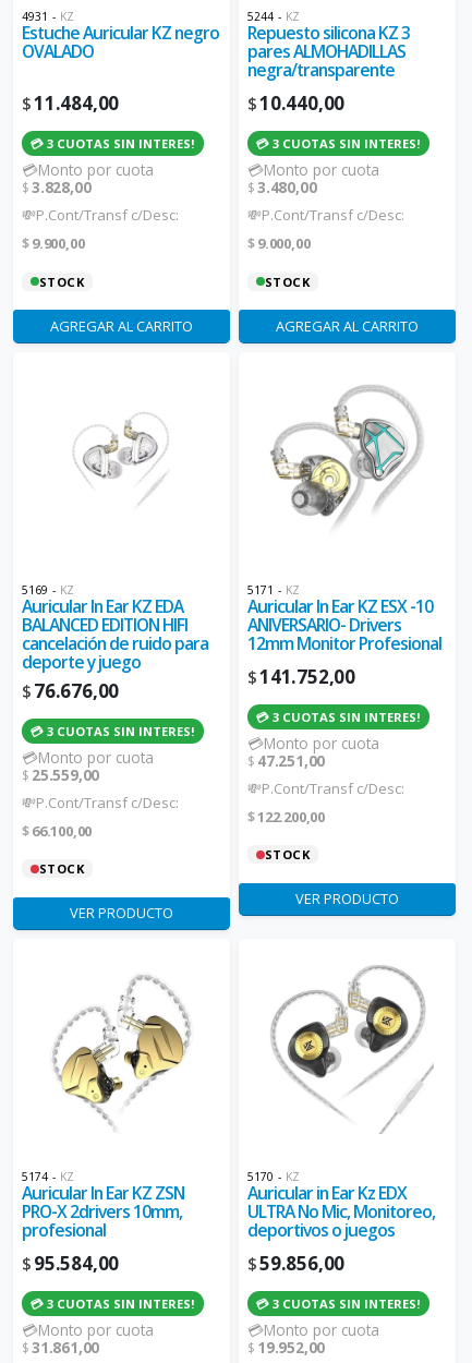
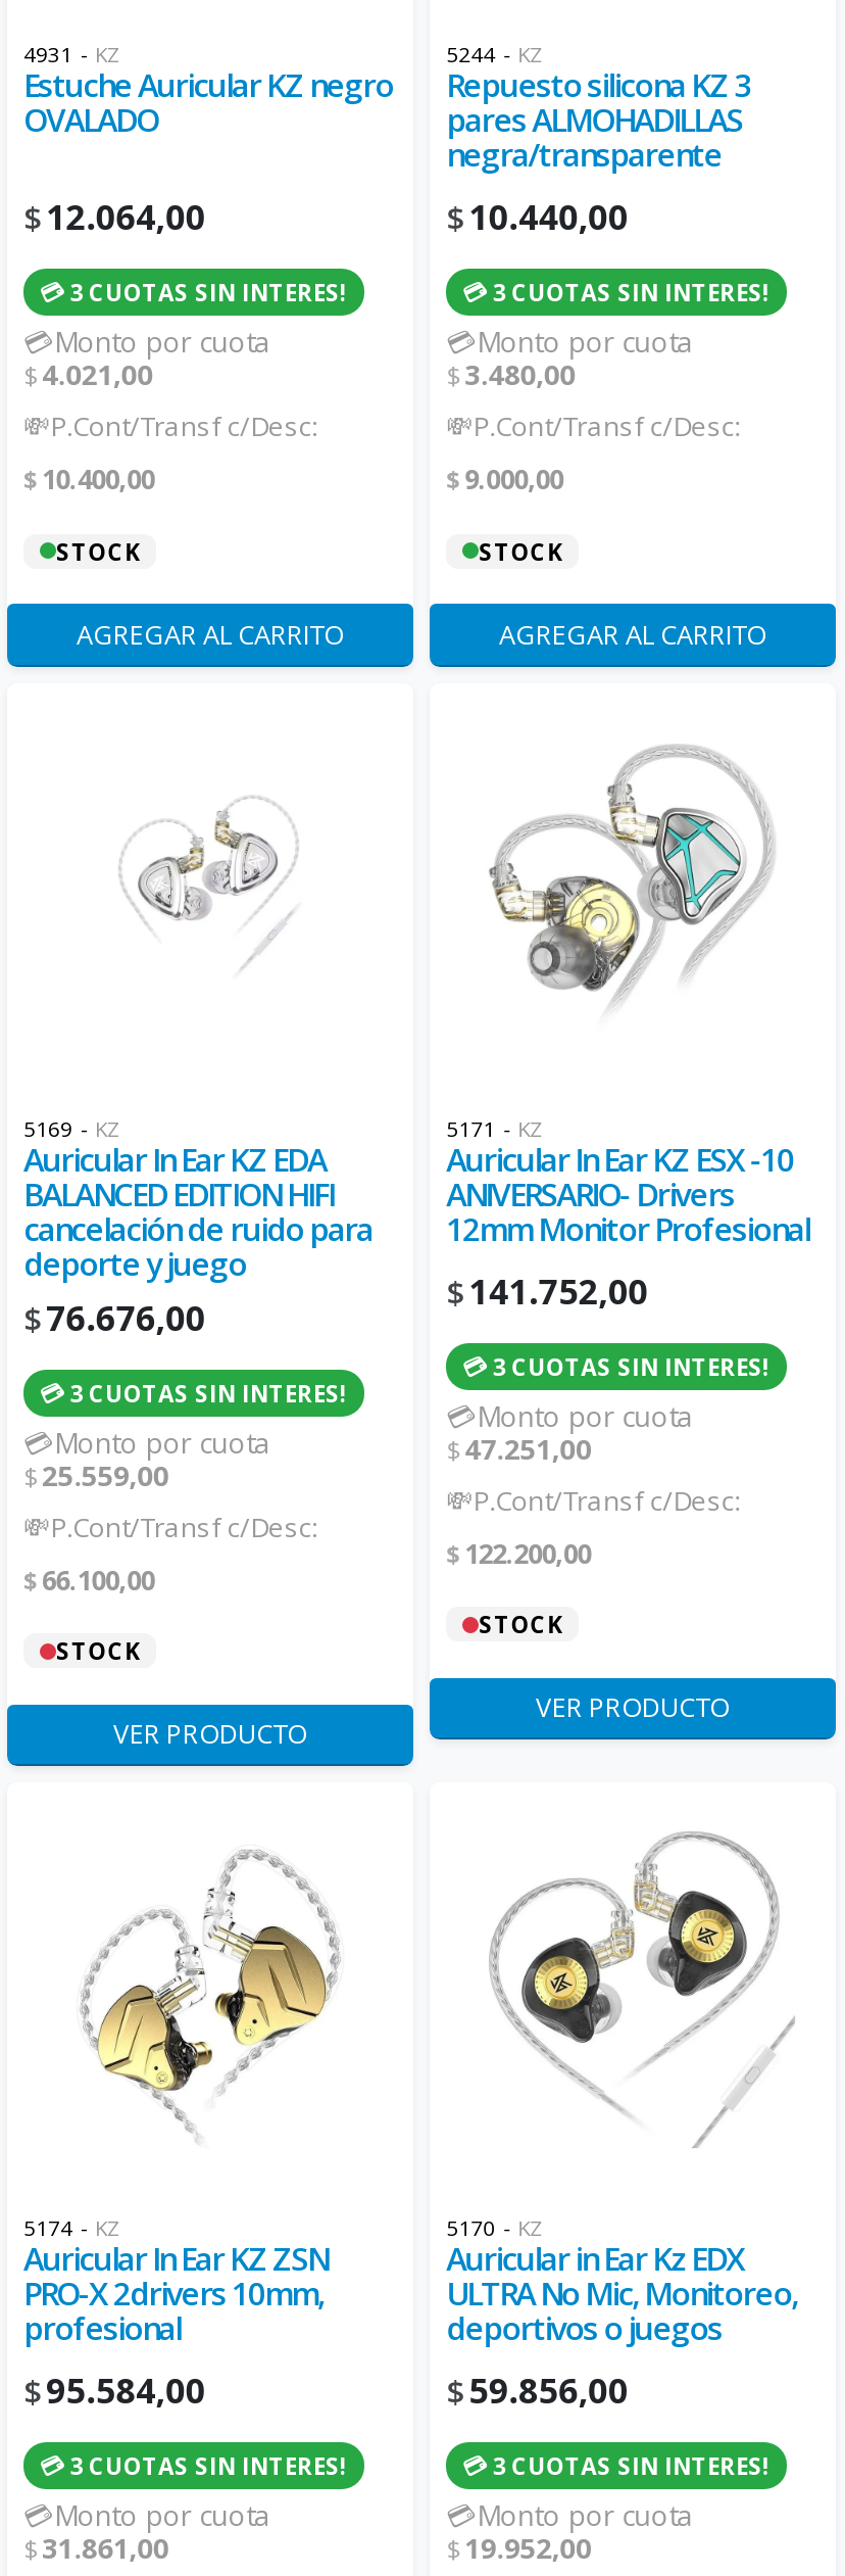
[22,91,119,116] $ 11.484,00 -> [23,193,206,240] $ 12.064,00
[22,177,91,197] $ 3.828,00 -> [23,355,153,393] $ 4.021,00
[22,233,84,253] $ 9.900,00 -> [23,461,155,498] $ 10.400,00

